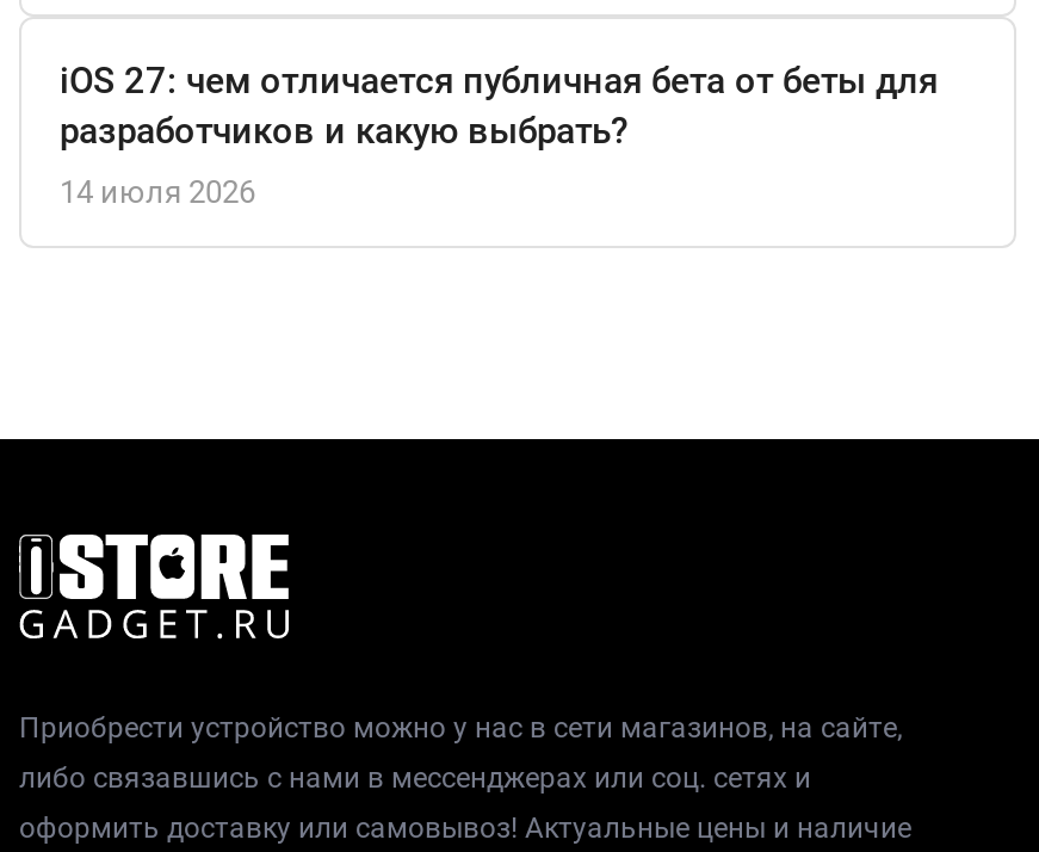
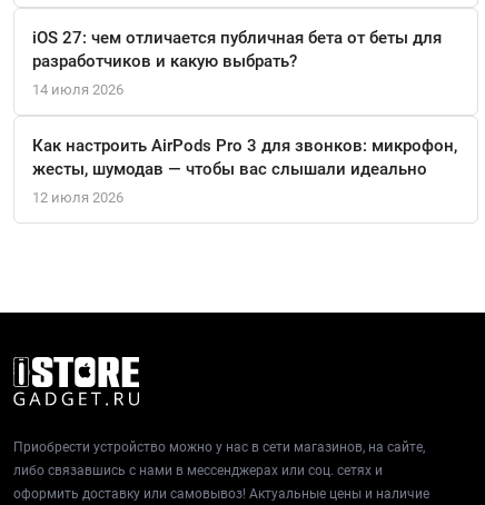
none -> [32,135,457,205] Как настроить AirPods Pro 3 для звонков: микрофон, | жесты, шумодав — чтобы вас слышали идеально | 12 июля 2026

